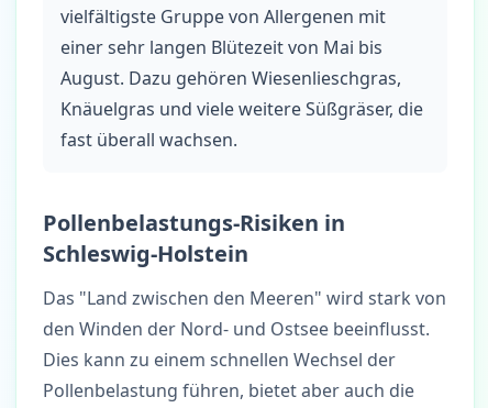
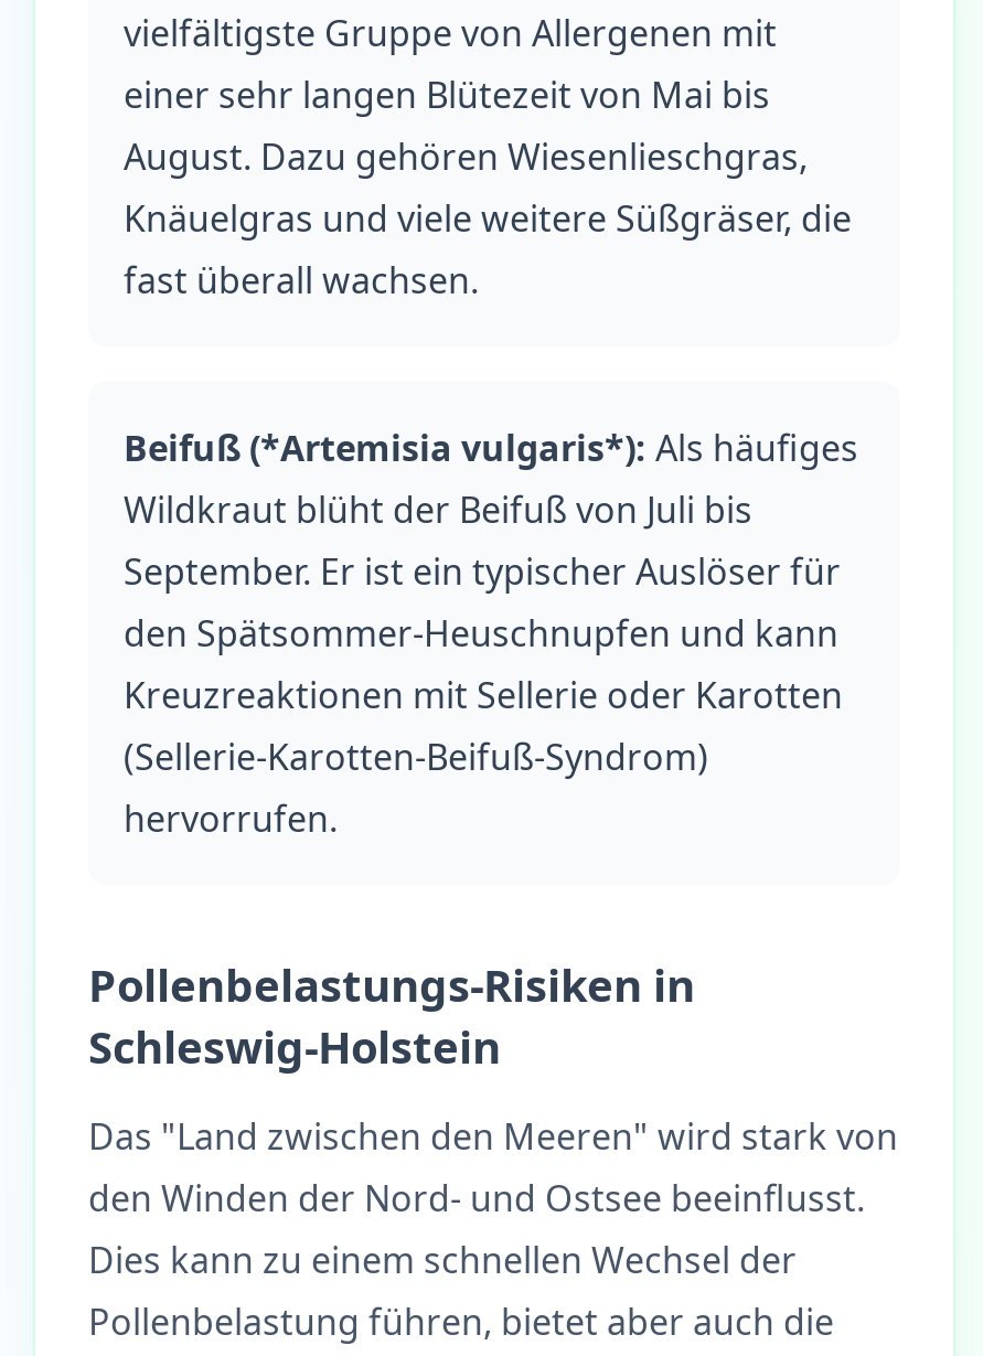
none -> [124,424,858,843] Beifuß (*Artemisia vulgaris*): Als häufiges | Wildkraut blüht der Beifuß von Juli bis | September. Er ist ein typischer Auslöser für | den Spätsommer-Heuschnupfen und kann | Kreuzreaktionen mit Sellerie oder Karotten | (Sellerie-Karotten-Beifuß-Syndrom) | hervorrufen.

